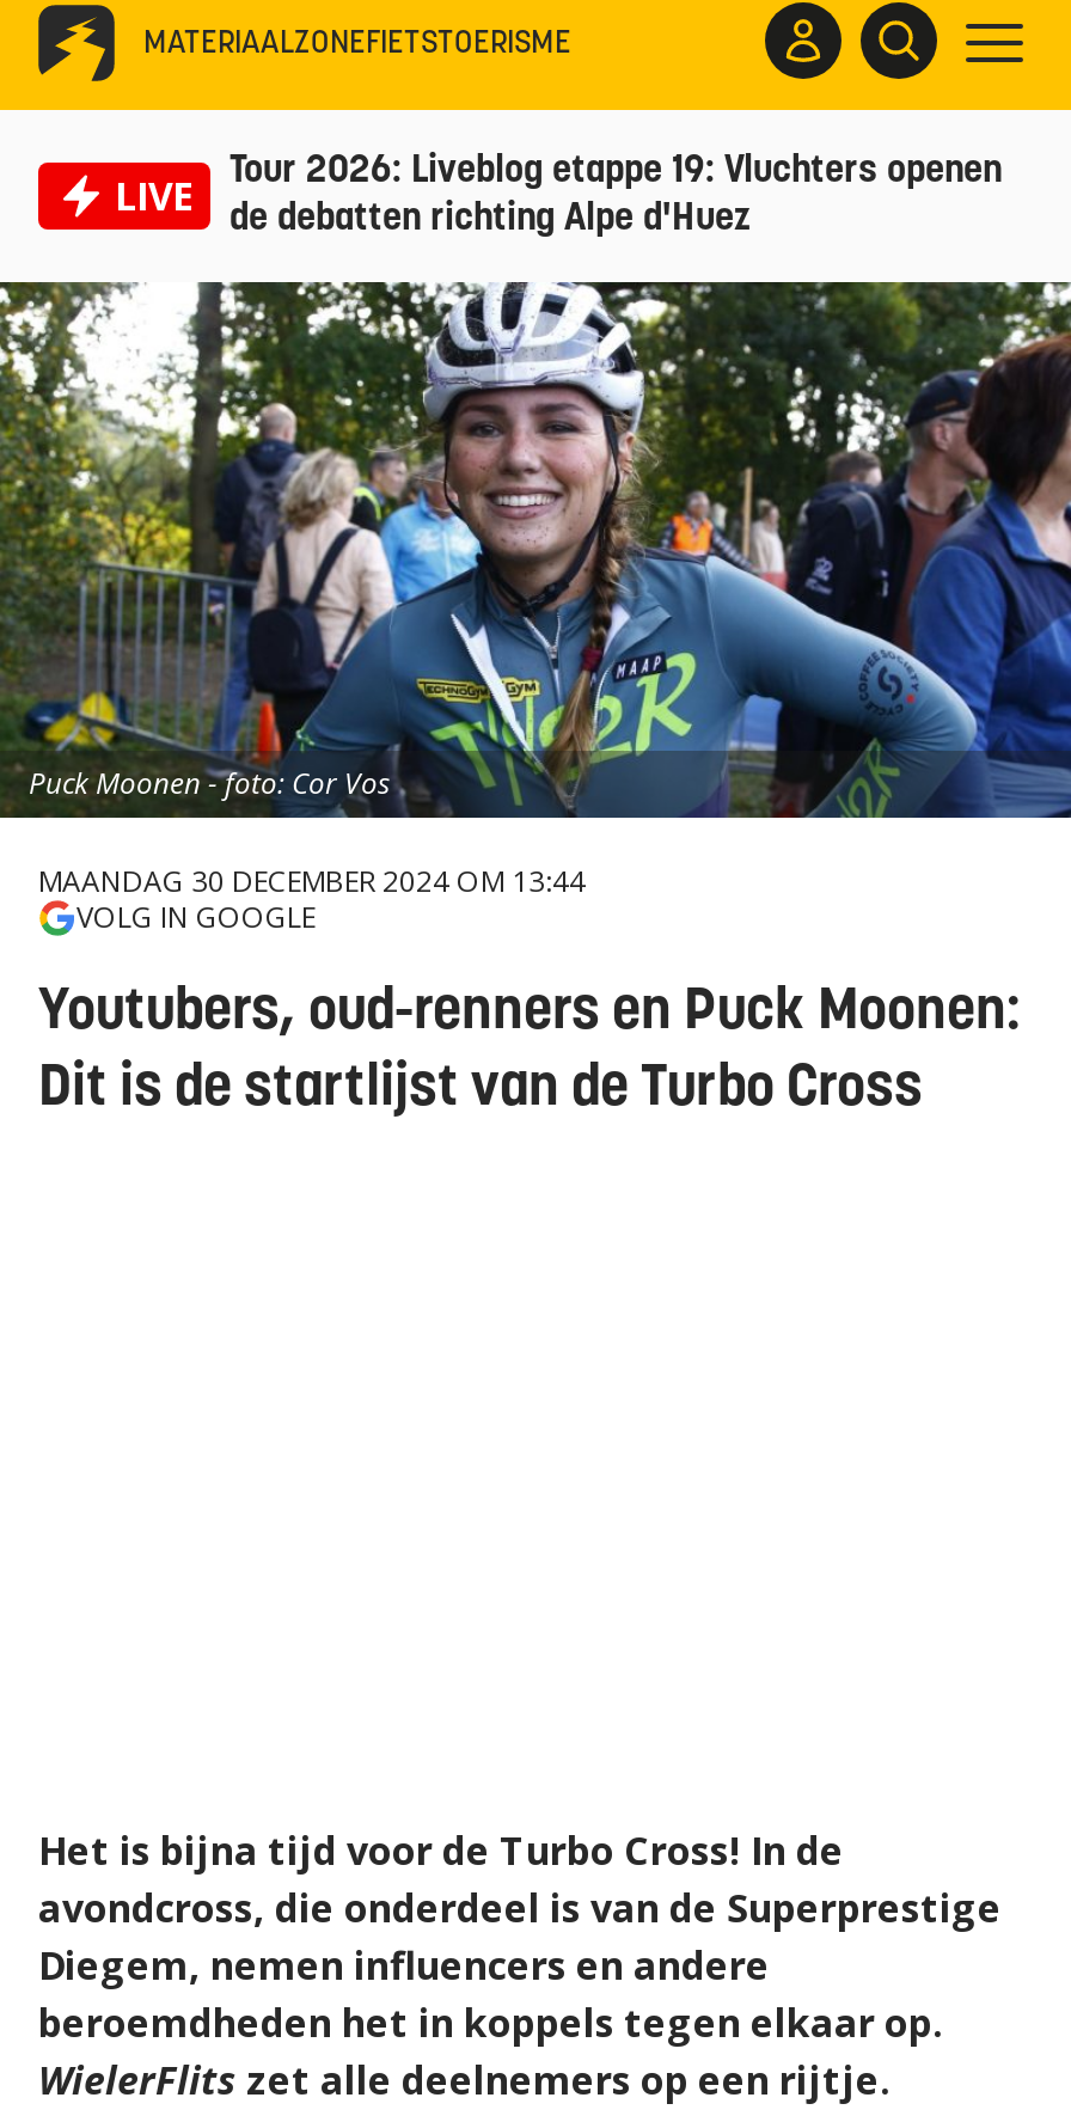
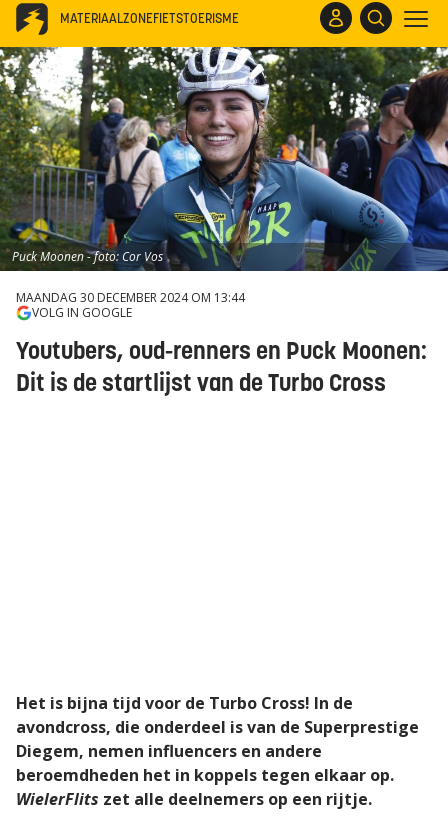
[115,153,1002,239] LIVE | Tour 2026: Liveblog etappe 19: Vluchters openen | de debatten richting Alpe d'Huez -> none

